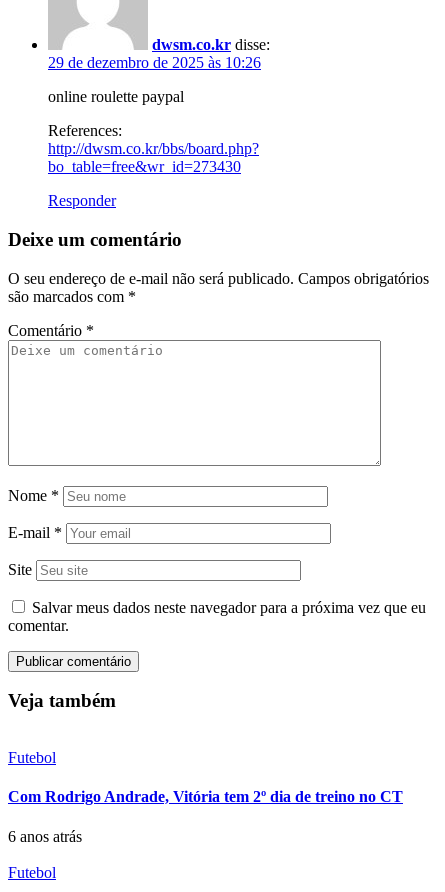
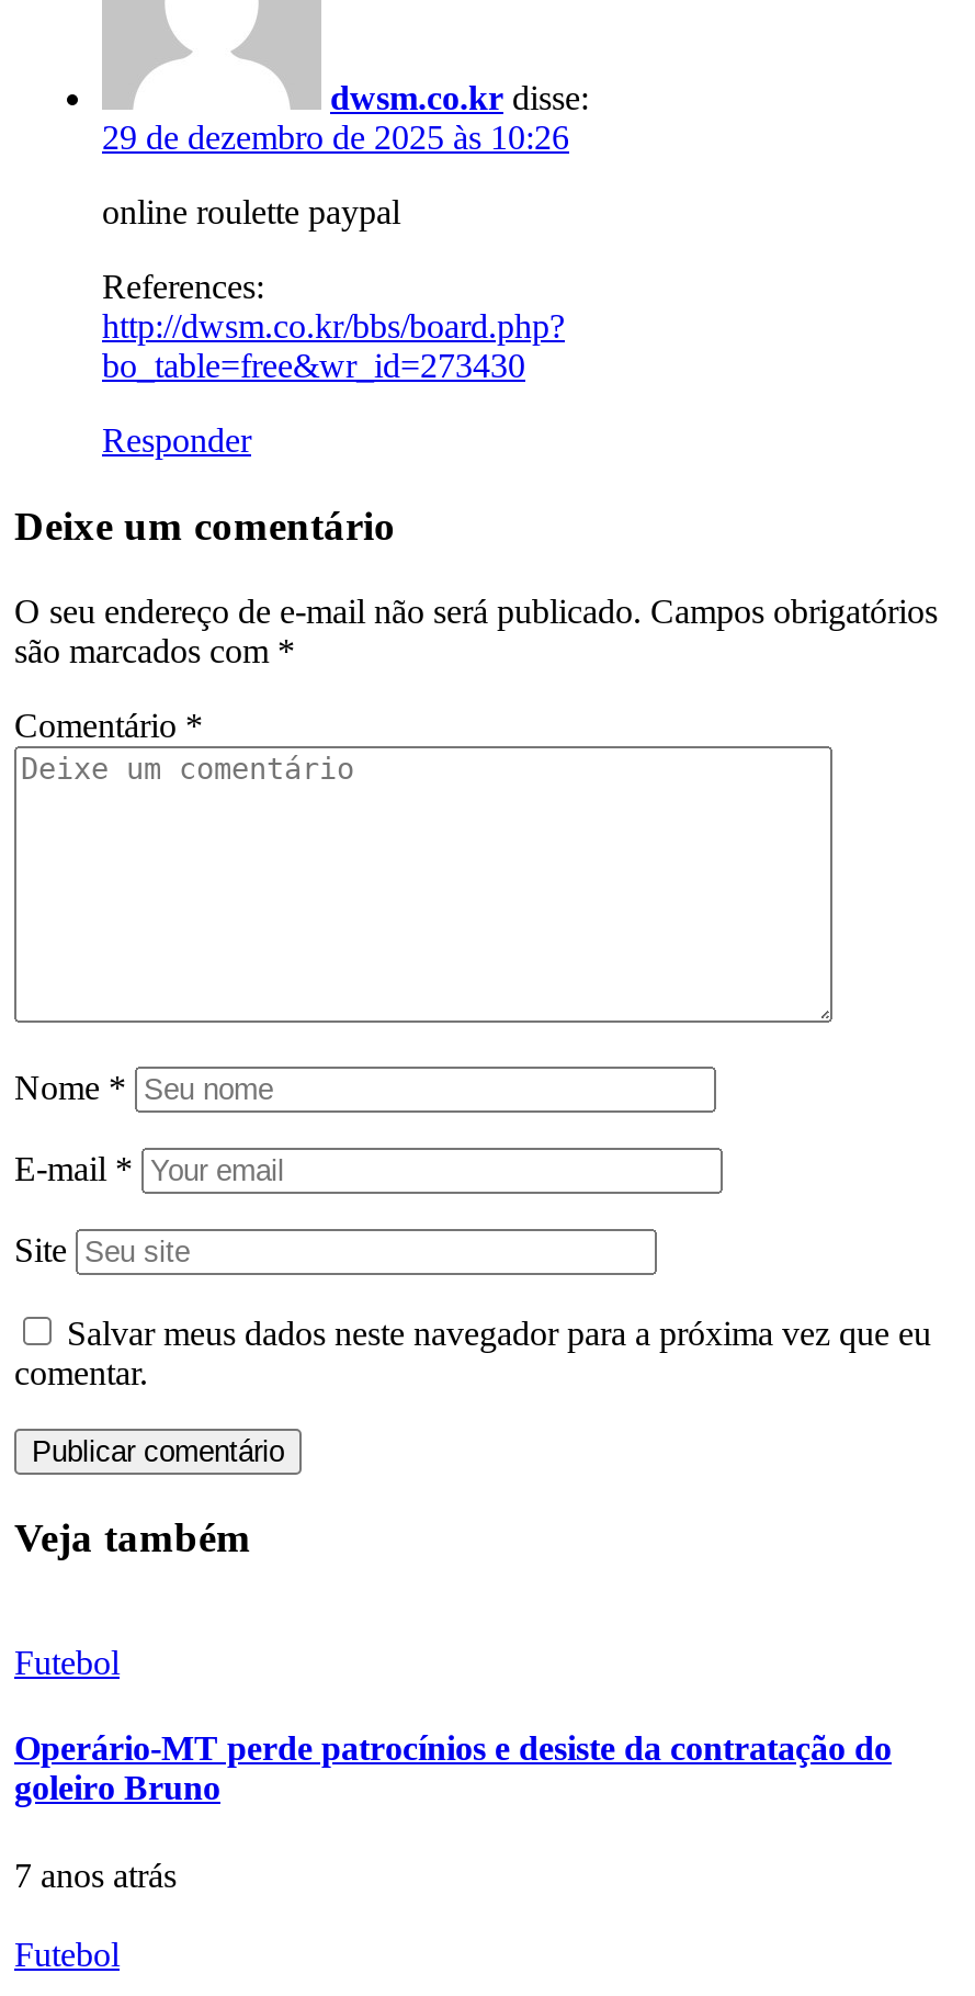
[8,788,403,805] Com Rodrigo Andrade, Vitória tem 2º dia de treino no CT -> [14,1730,892,1807] Operário-MT perde patrocínios e desiste da contratação do | goleiro Bruno
[8,828,82,845] 6 anos atrás -> [14,1856,177,1893] 7 anos atrás

